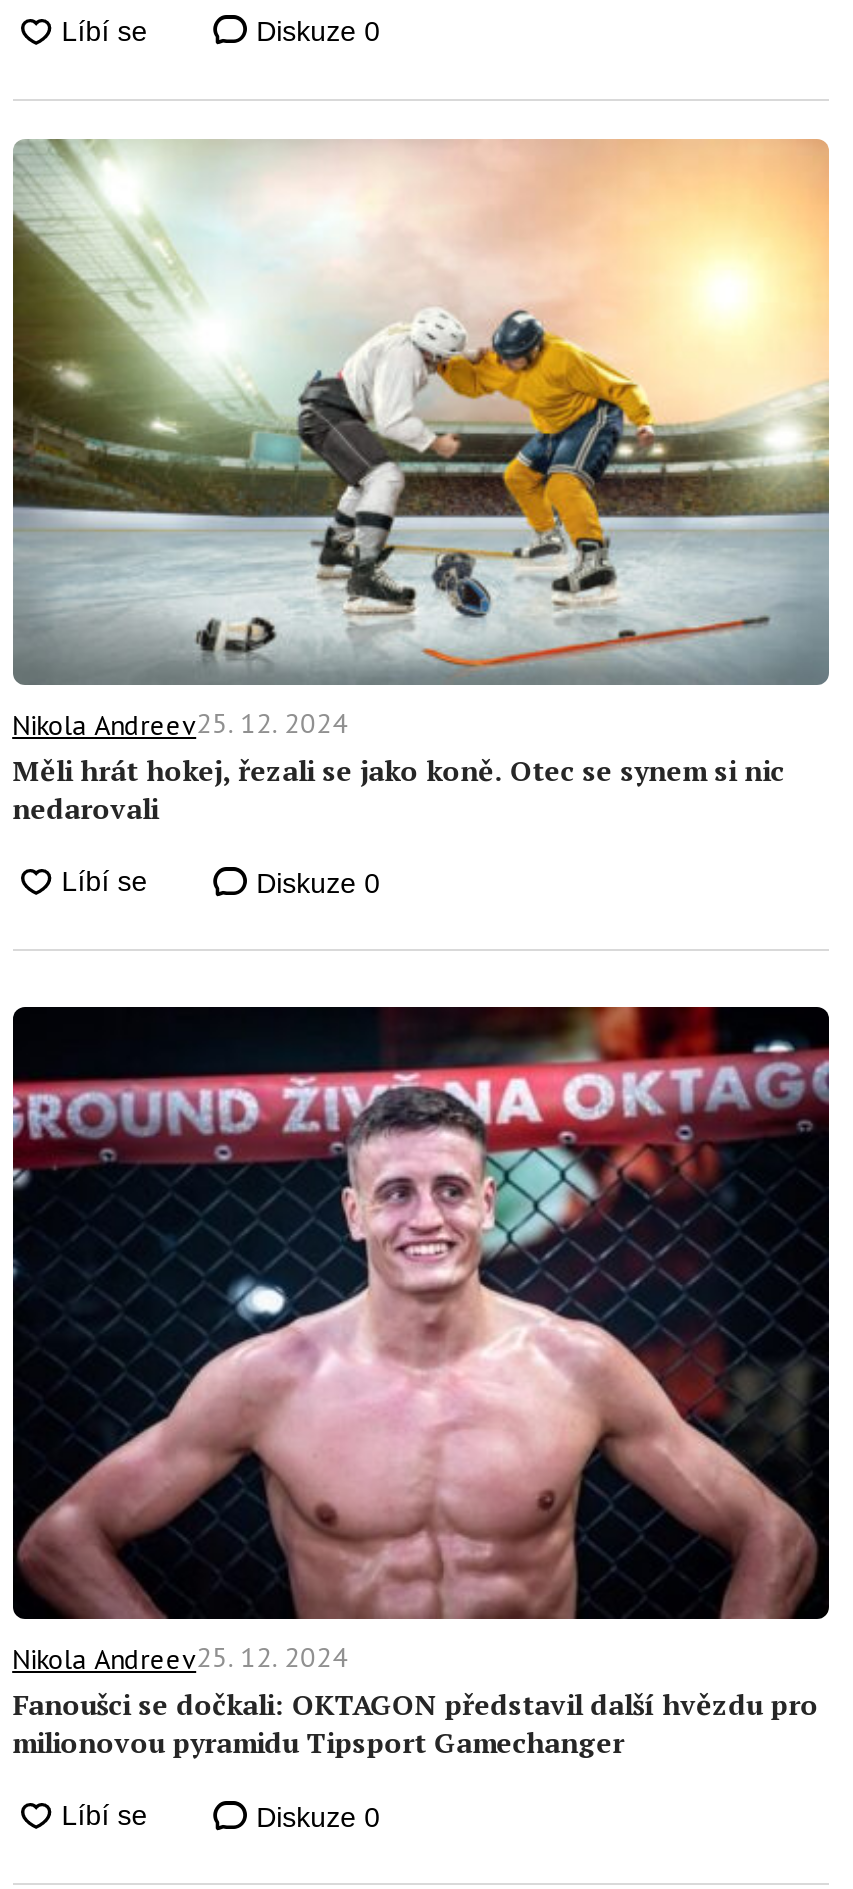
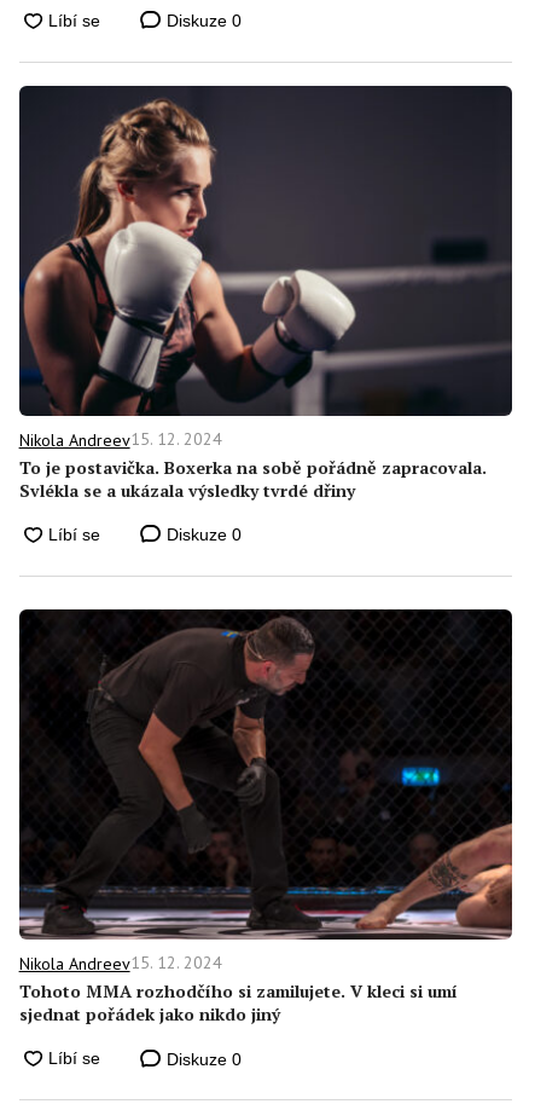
[12,137,831,826] [image] | Nikola Andreev25. 12. 2024 | Měli hrát hokej, řezali se jako koně. Otec se synem si nic | nedarovali -> [19,85,513,501] [image] | Nikola Andreev15. 12. 2024 | To je postavička. Boxerka na sobě pořádně zapracovala. | Svlékla se a ukázala výsledky tvrdé dřiny
[11,1005,831,1760] [image] | Nikola Andreev25. 12. 2024 | Fanoušci se dočkali: OKTAGON představil další hvězdu pro | milionovou pyramidu Tipsport Gamechanger -> [18,608,513,1025] [image] | Nikola Andreev15. 12. 2024 | Tohoto MMA rozhodčího si zamilujete. V kleci si umí | sjednat pořádek jako nikdo jiný

